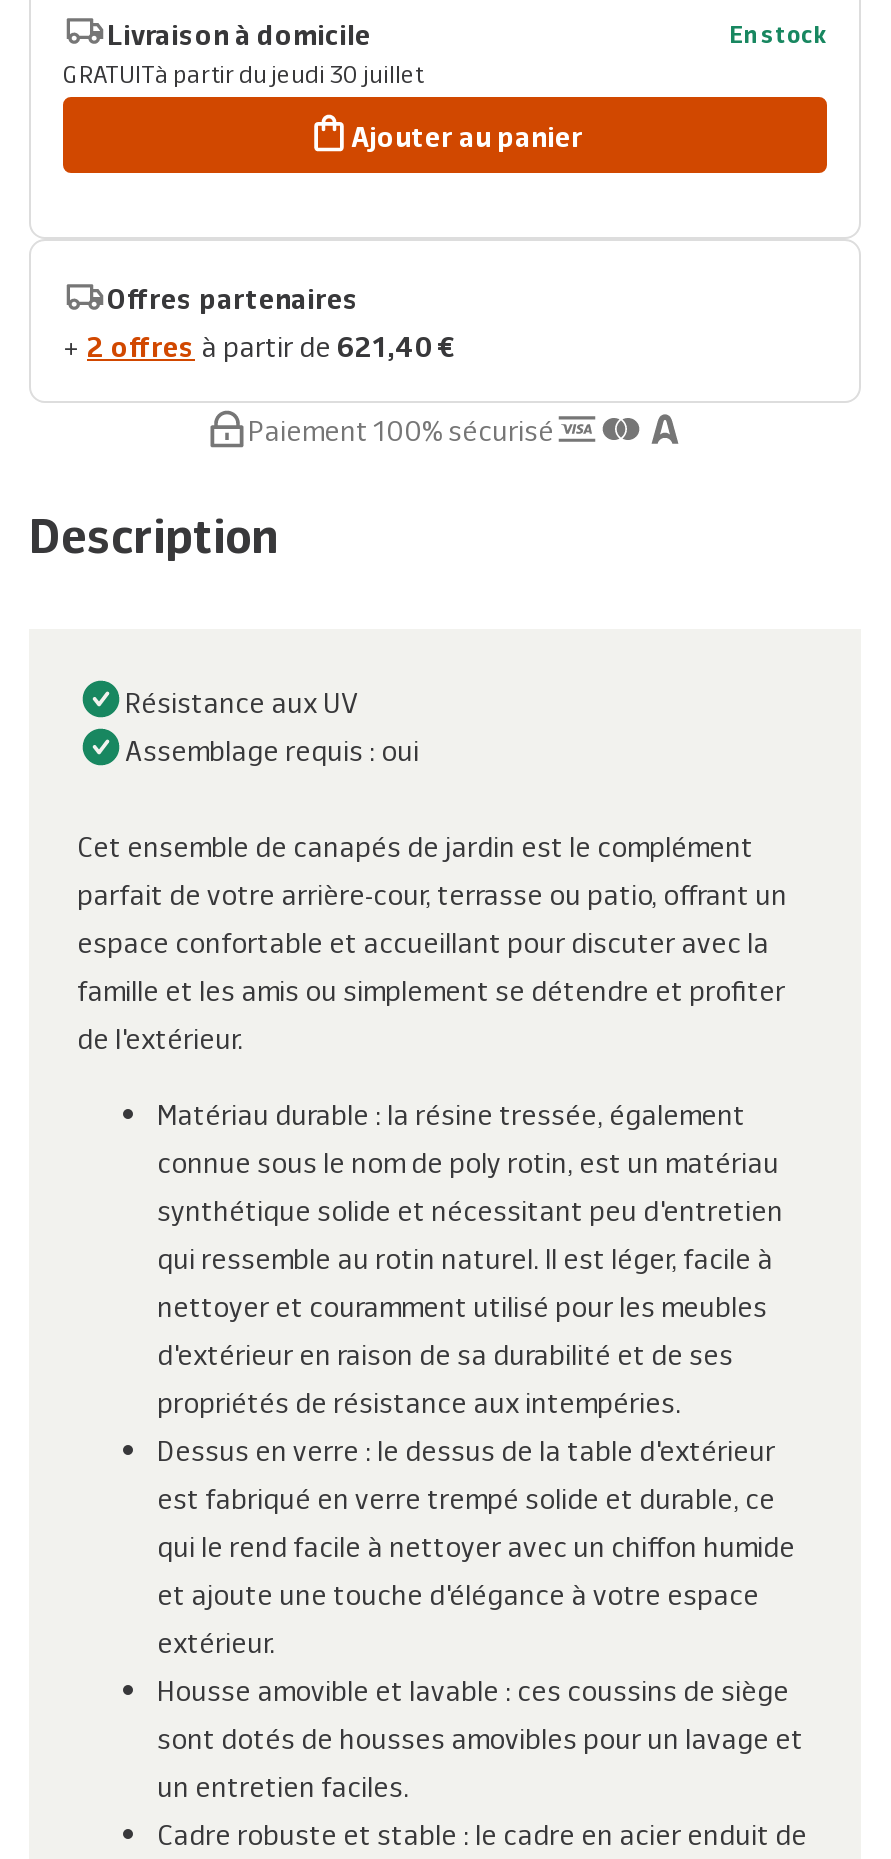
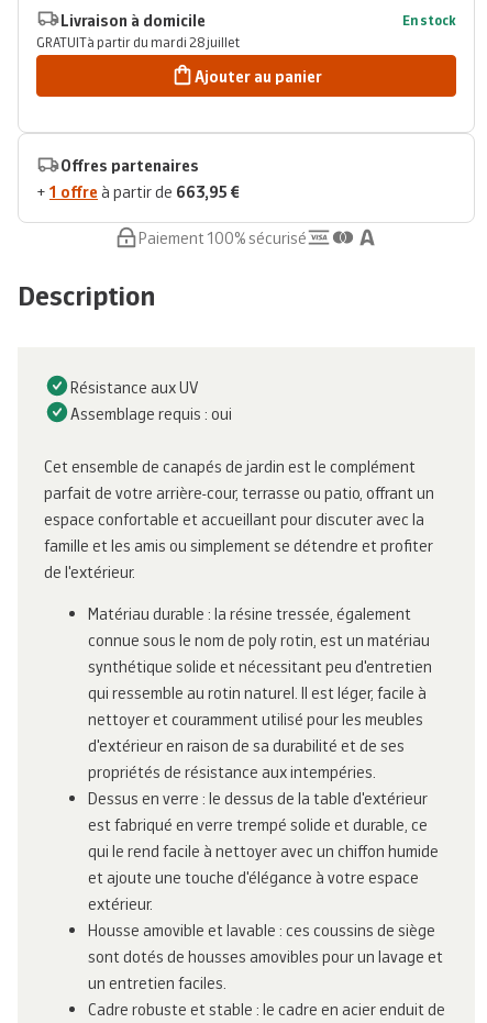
[63,57,423,87] GRATUITà partir du jeudi 30 juillet -> [36,33,240,49] GRATUITà partir du mardi 28 juillet
[63,327,457,363] + 2 offres à partir de 621,40 € -> [36,181,241,201] + 1 offre à partir de 663,95 €

